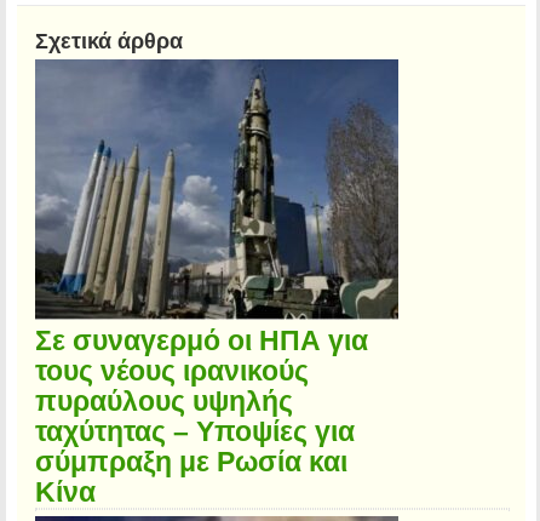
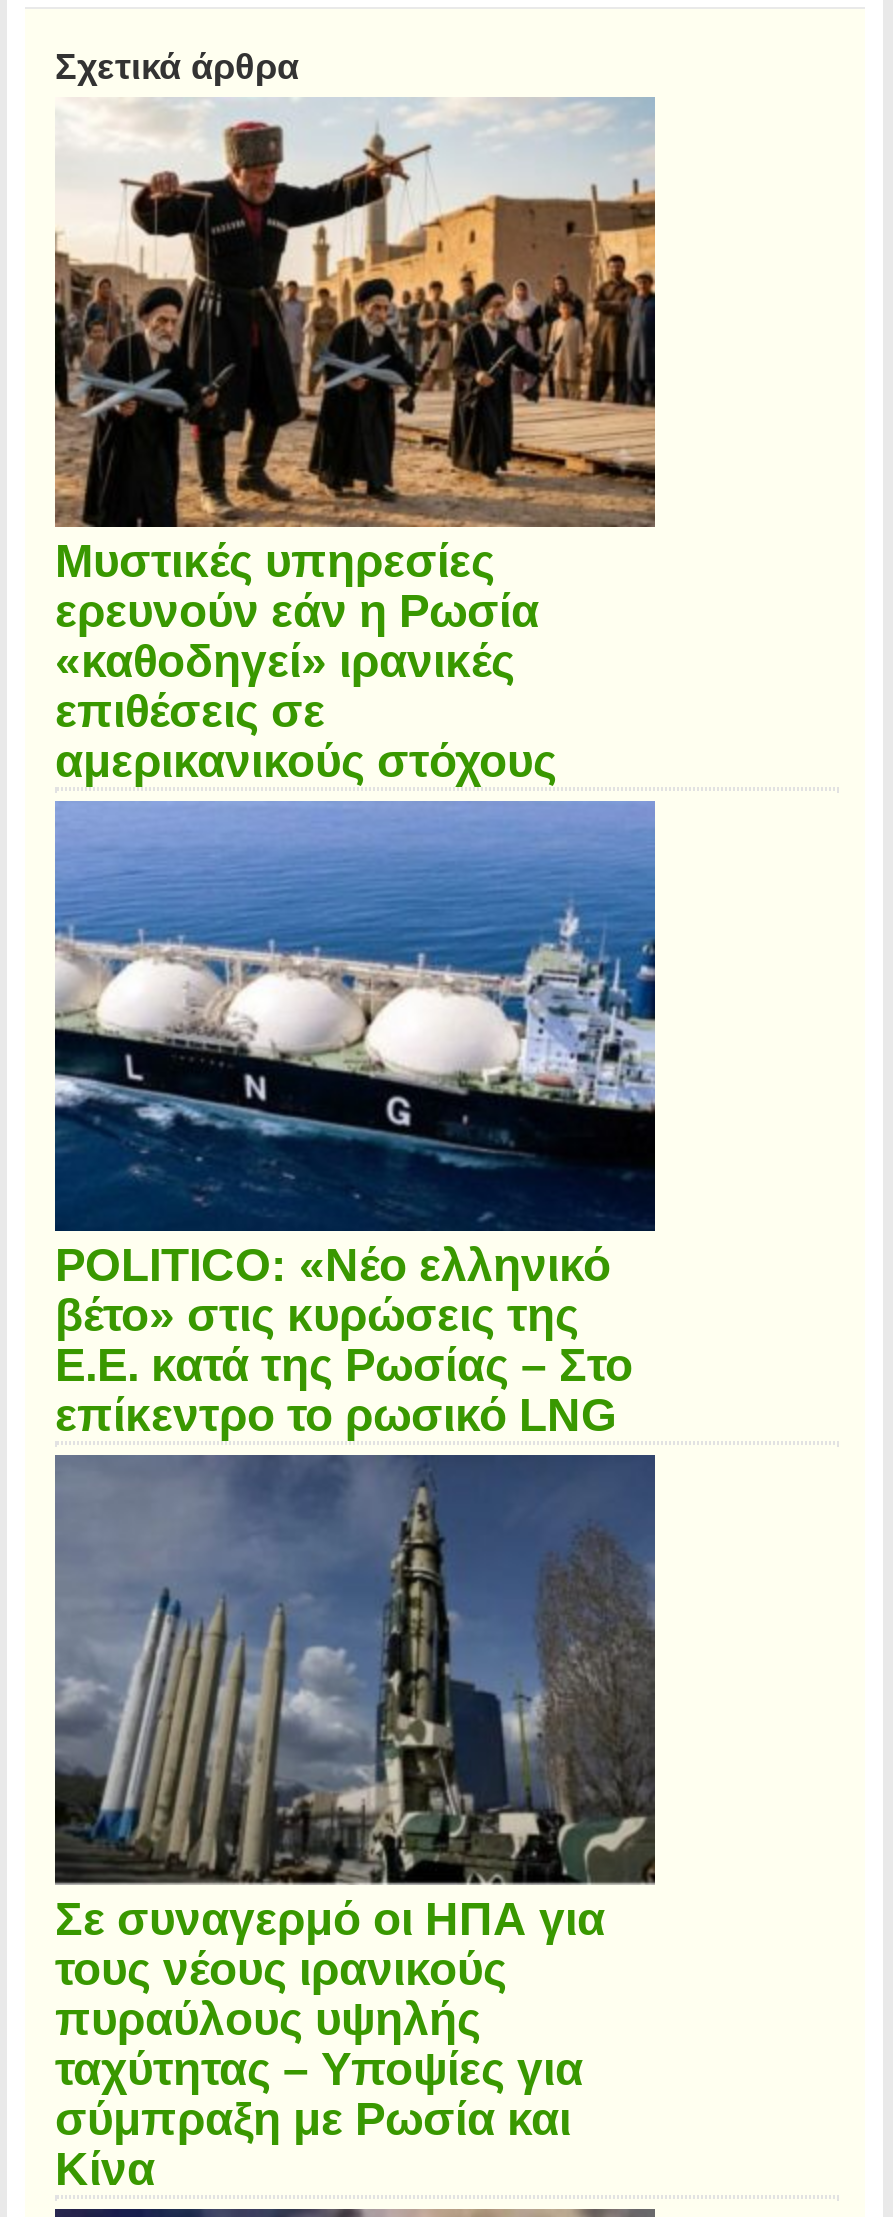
none -> [53,97,657,787] [image] | Μυστικές υπηρεσίες | ερευνούν εάν η Ρωσία | «καθοδηγεί» ιρανικές | επιθέσεις σε | αμερικανικούς στόχους
none -> [53,799,657,1441] [image] | POLITICO: «Νέο ελληνικό | βέτο» στις κυρώσεις της | Ε.Ε. κατά της Ρωσίας – Στο | επίκεντρο το ρωσικό LNG

